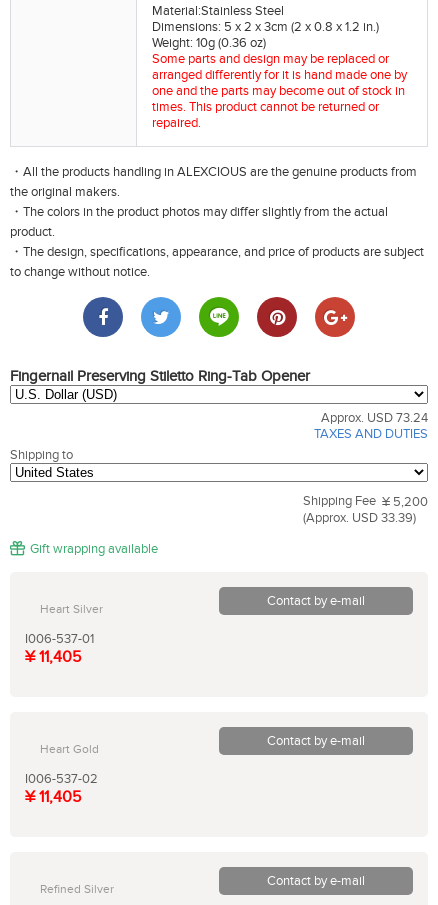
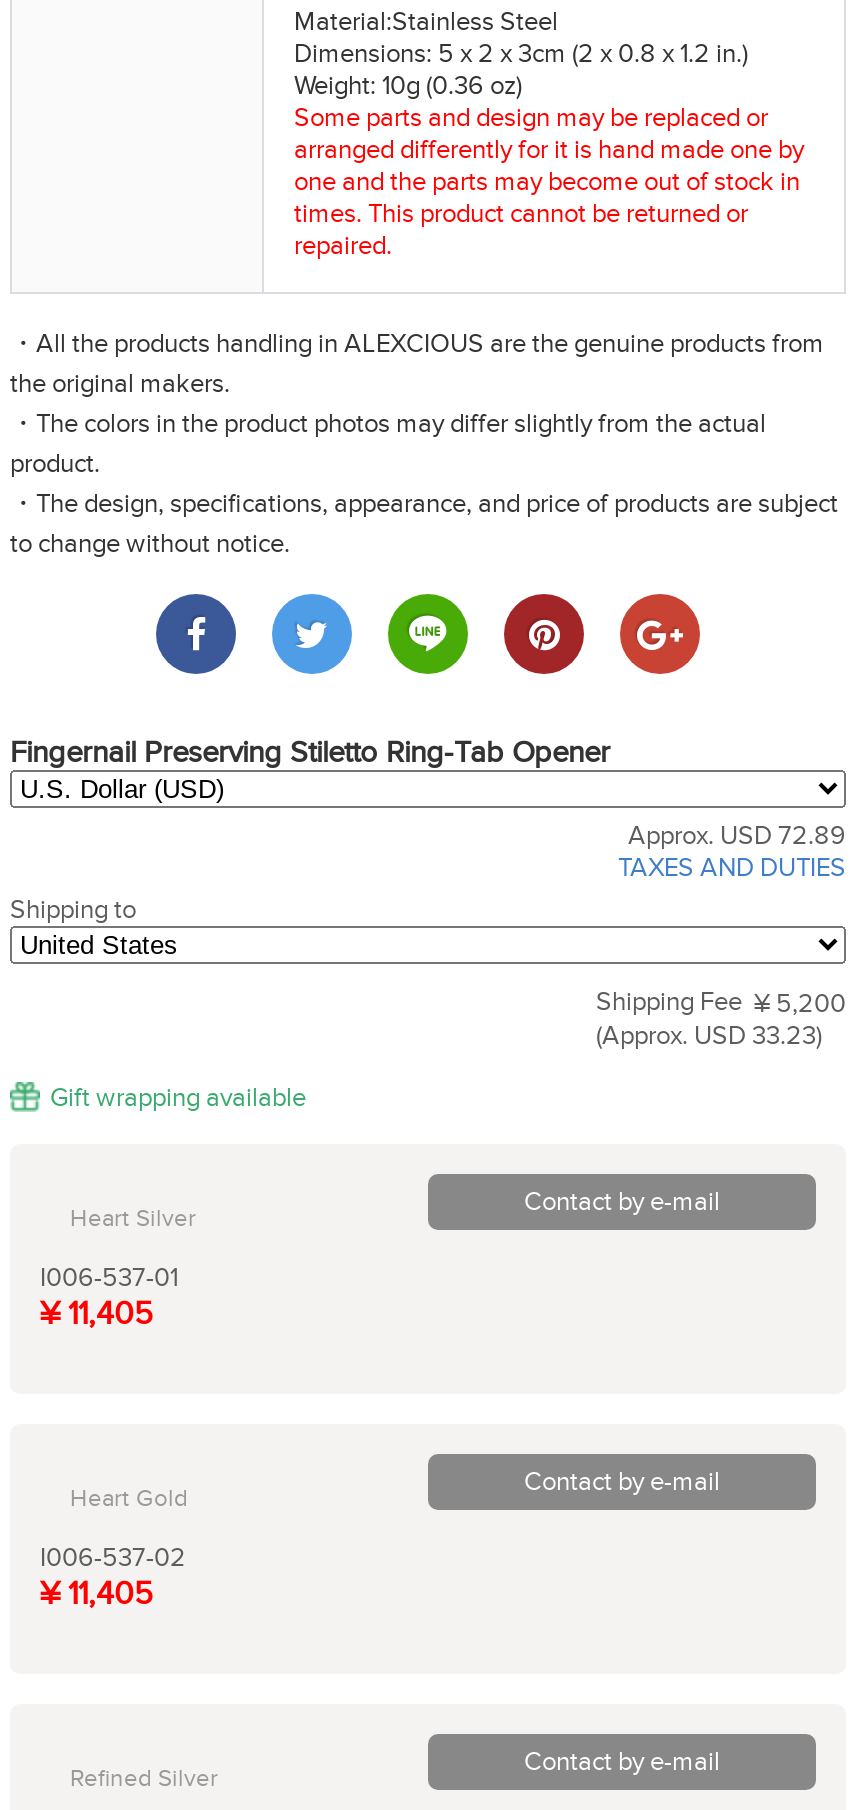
[321,410,428,426] Approx. USD 73.24 -> [628,820,846,852] Approx. USD 72.89
[303,510,416,526] (Approx. USD 33.39) -> [596,1020,822,1052] (Approx. USD 33.23)

